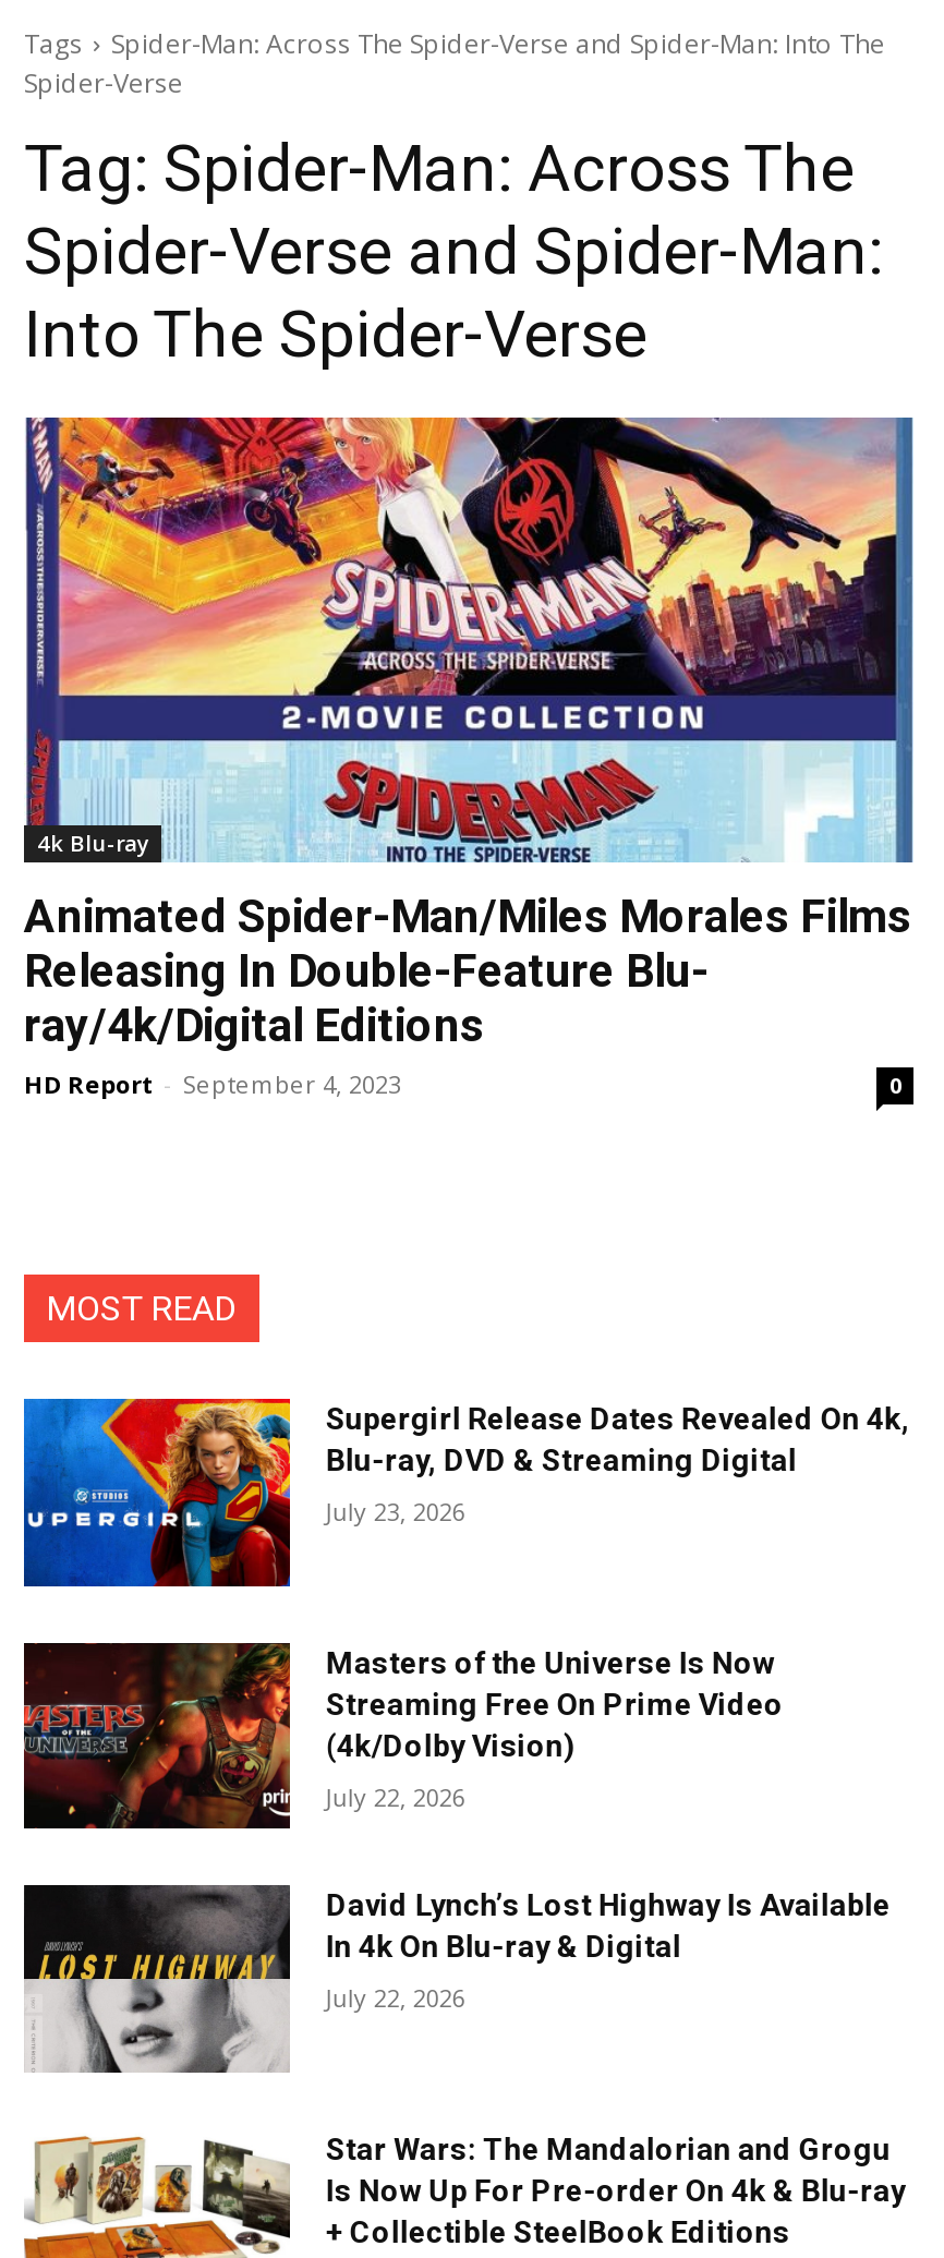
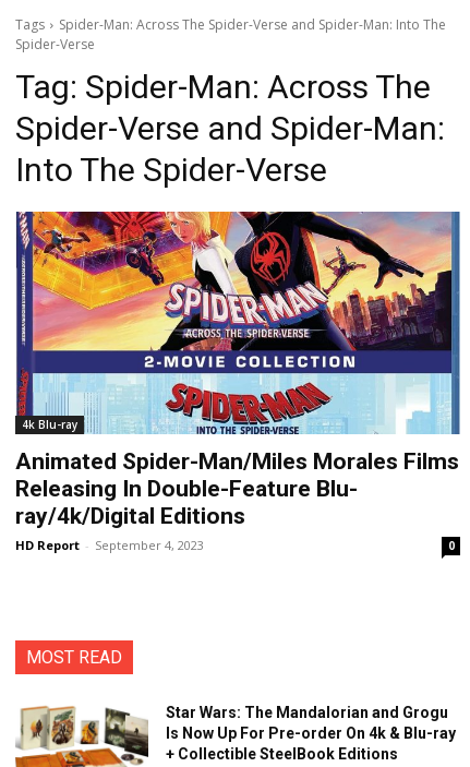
[22,1397,910,1593] [image] | Supergirl Release Dates Revealed On 4k, | Blu-ray, DVD & Streaming Digital | July 23, 2026 -> none
[22,1641,890,2014] [image] | Masters of the Universe Is Now | Streaming Free On Prime Video | (4k/Dolby Vision) | July 22, 2026 | David Lynch’s Lost Highway Is Available | In 4k On Blu-ray & Digital | July 22, 2026 -> none
[22,1883,292,2075] [image] -> none

